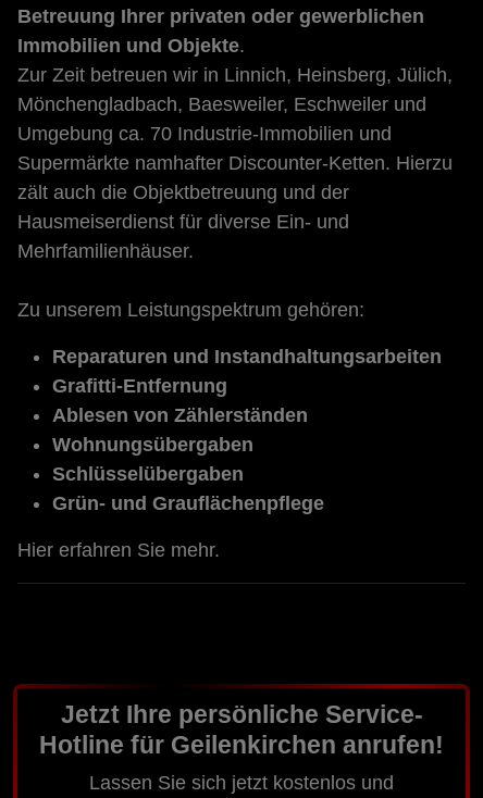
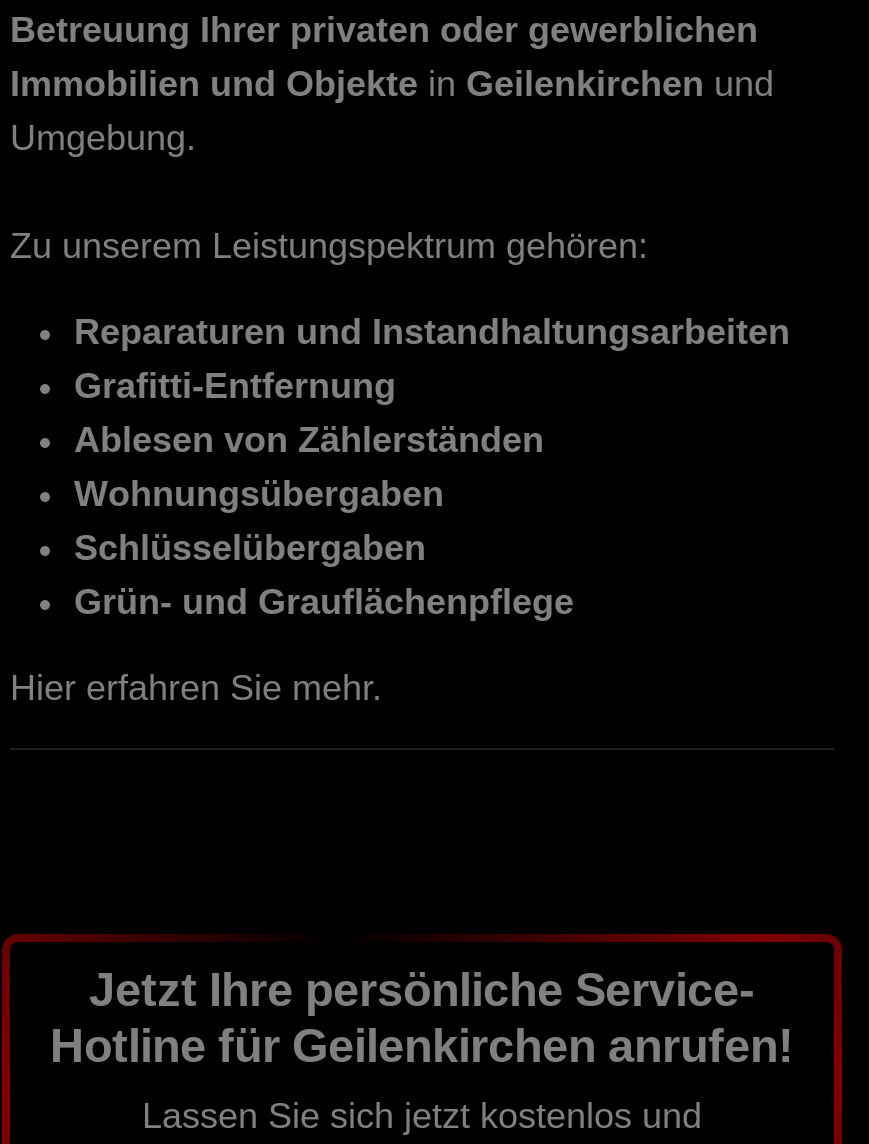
[17,35,453,262] Immobilien und Objekte. | Zur Zeit betreuen wir in Linnich, Heinsberg, Jülich, | Mönchengladbach, Baesweiler, Eschweiler und | Umgebung ca. 70 Industrie-Immobilien und | Supermärkte namhafter Discounter-Ketten. Hierzu | zält auch die Objektbetreuung und der | Hausmeiserdienst für diverse Ein- und | Mehrfamilienhäuser. -> [10,64,774,158] Immobilien und Objekte in Geilenkirchen und | Umgebung.

